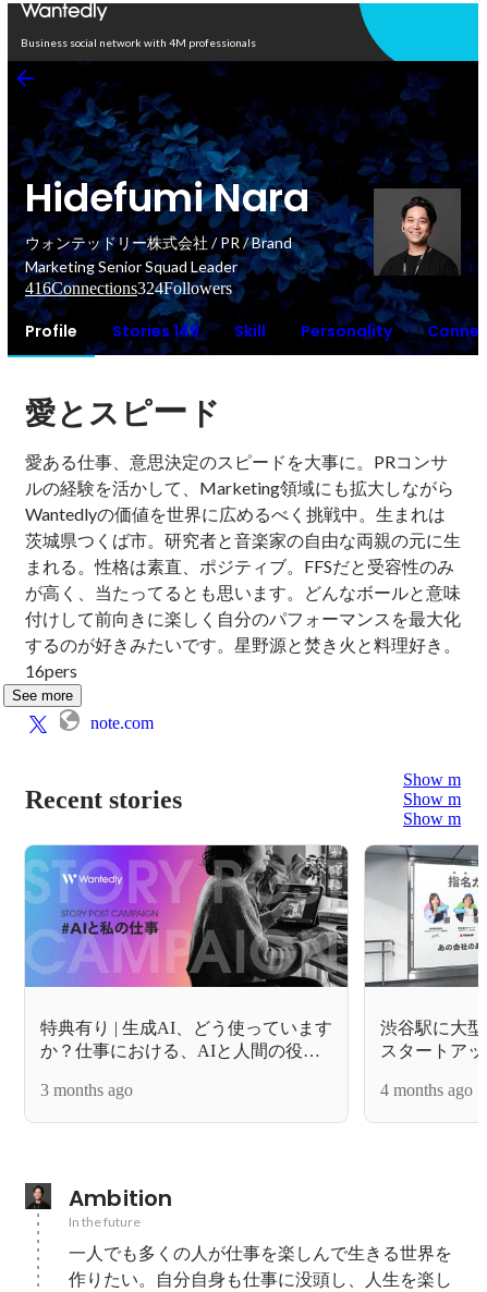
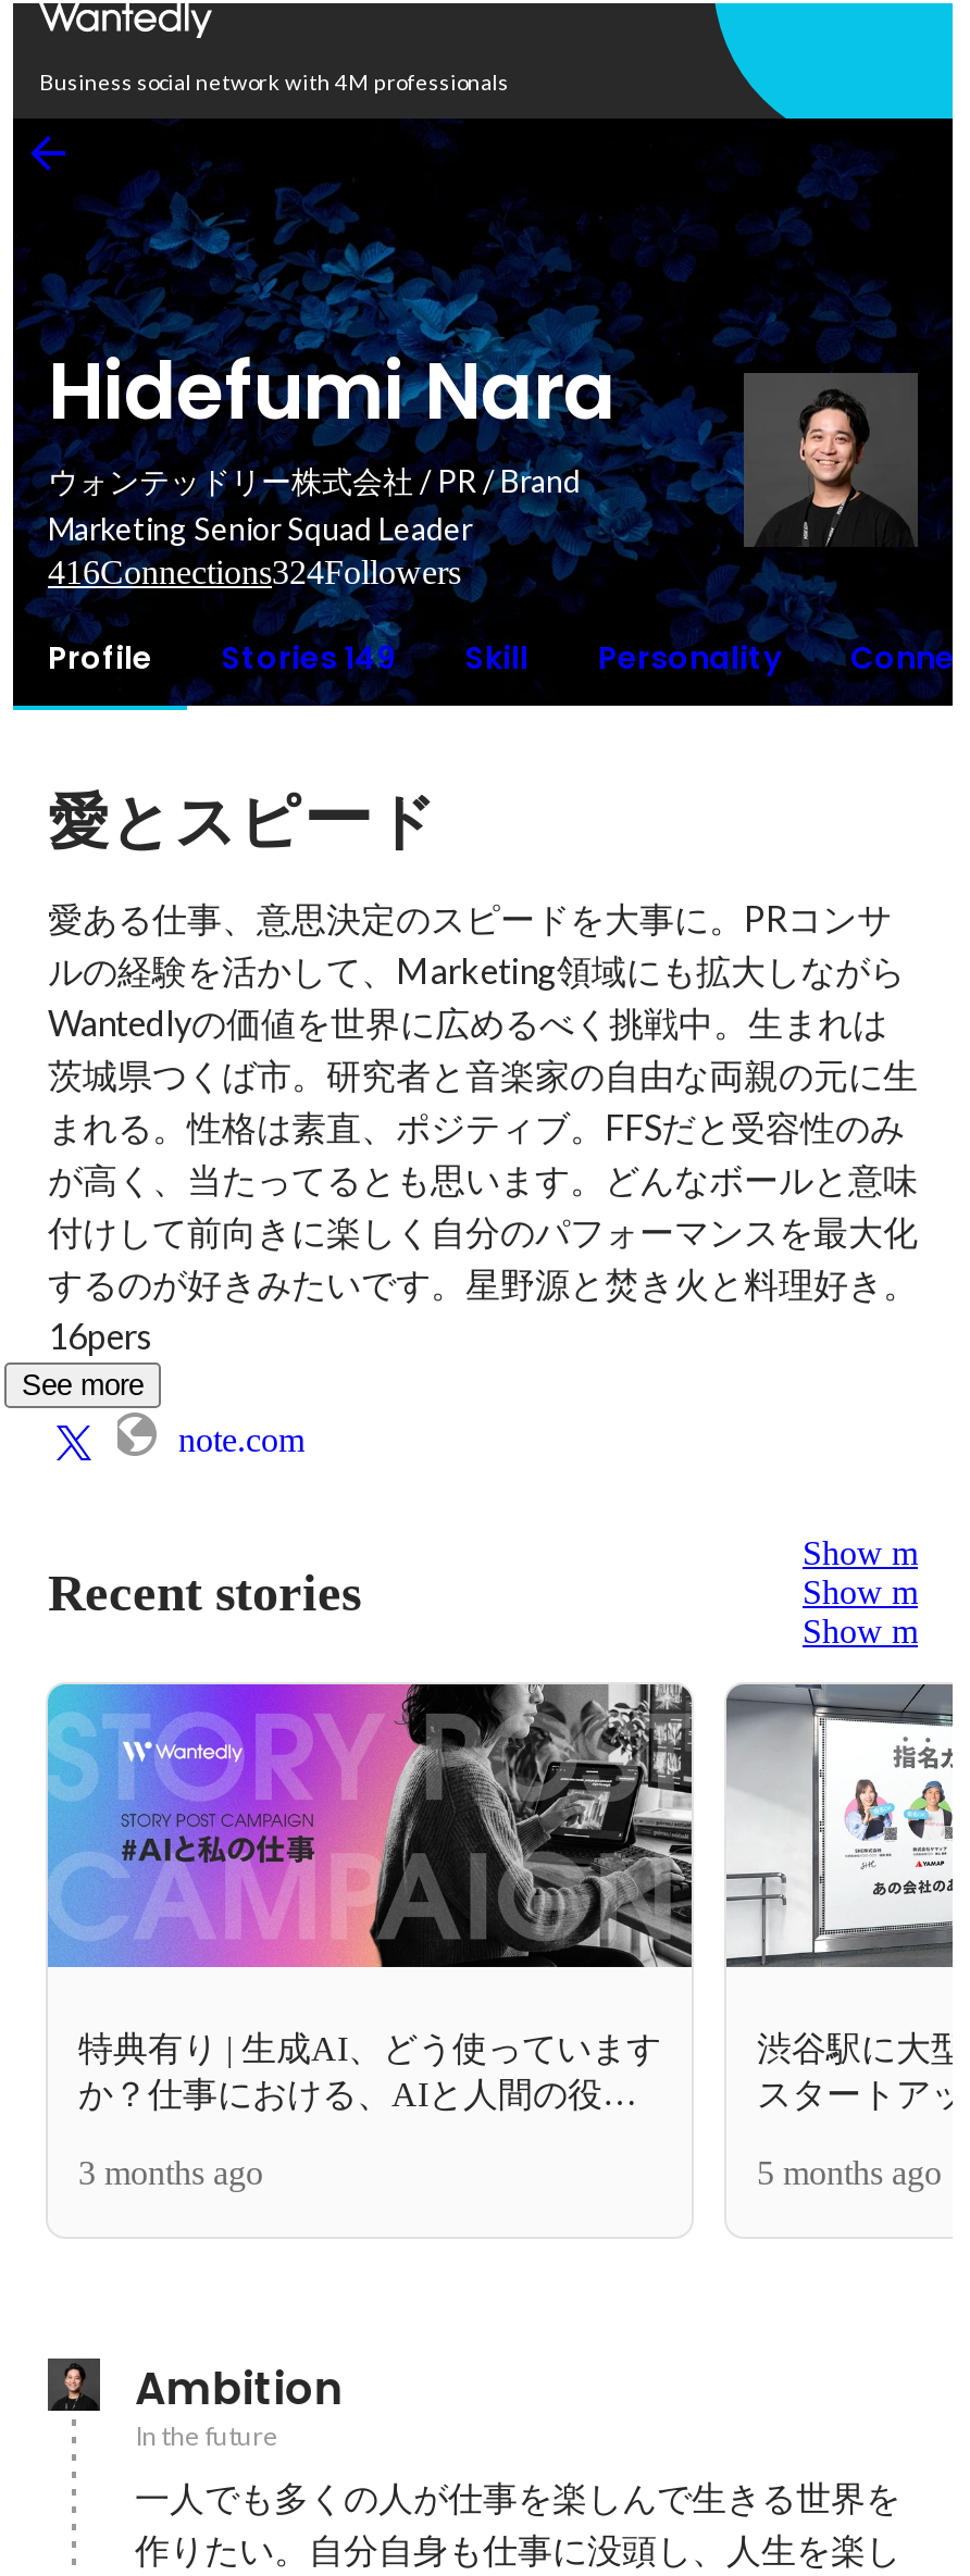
[380,1080,473,1099] 4 months ago -> [757,2153,942,2190] 5 months ago

